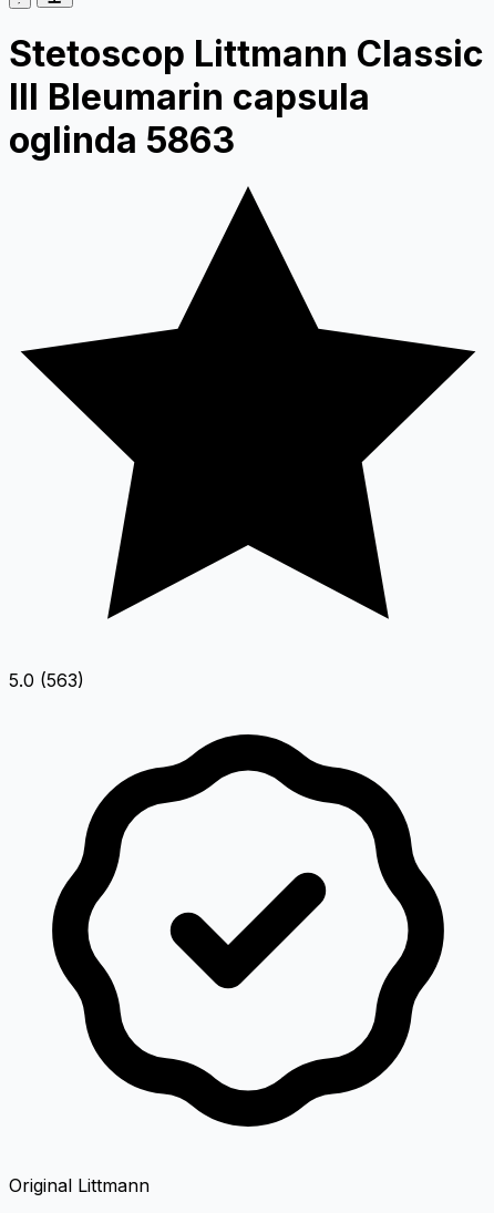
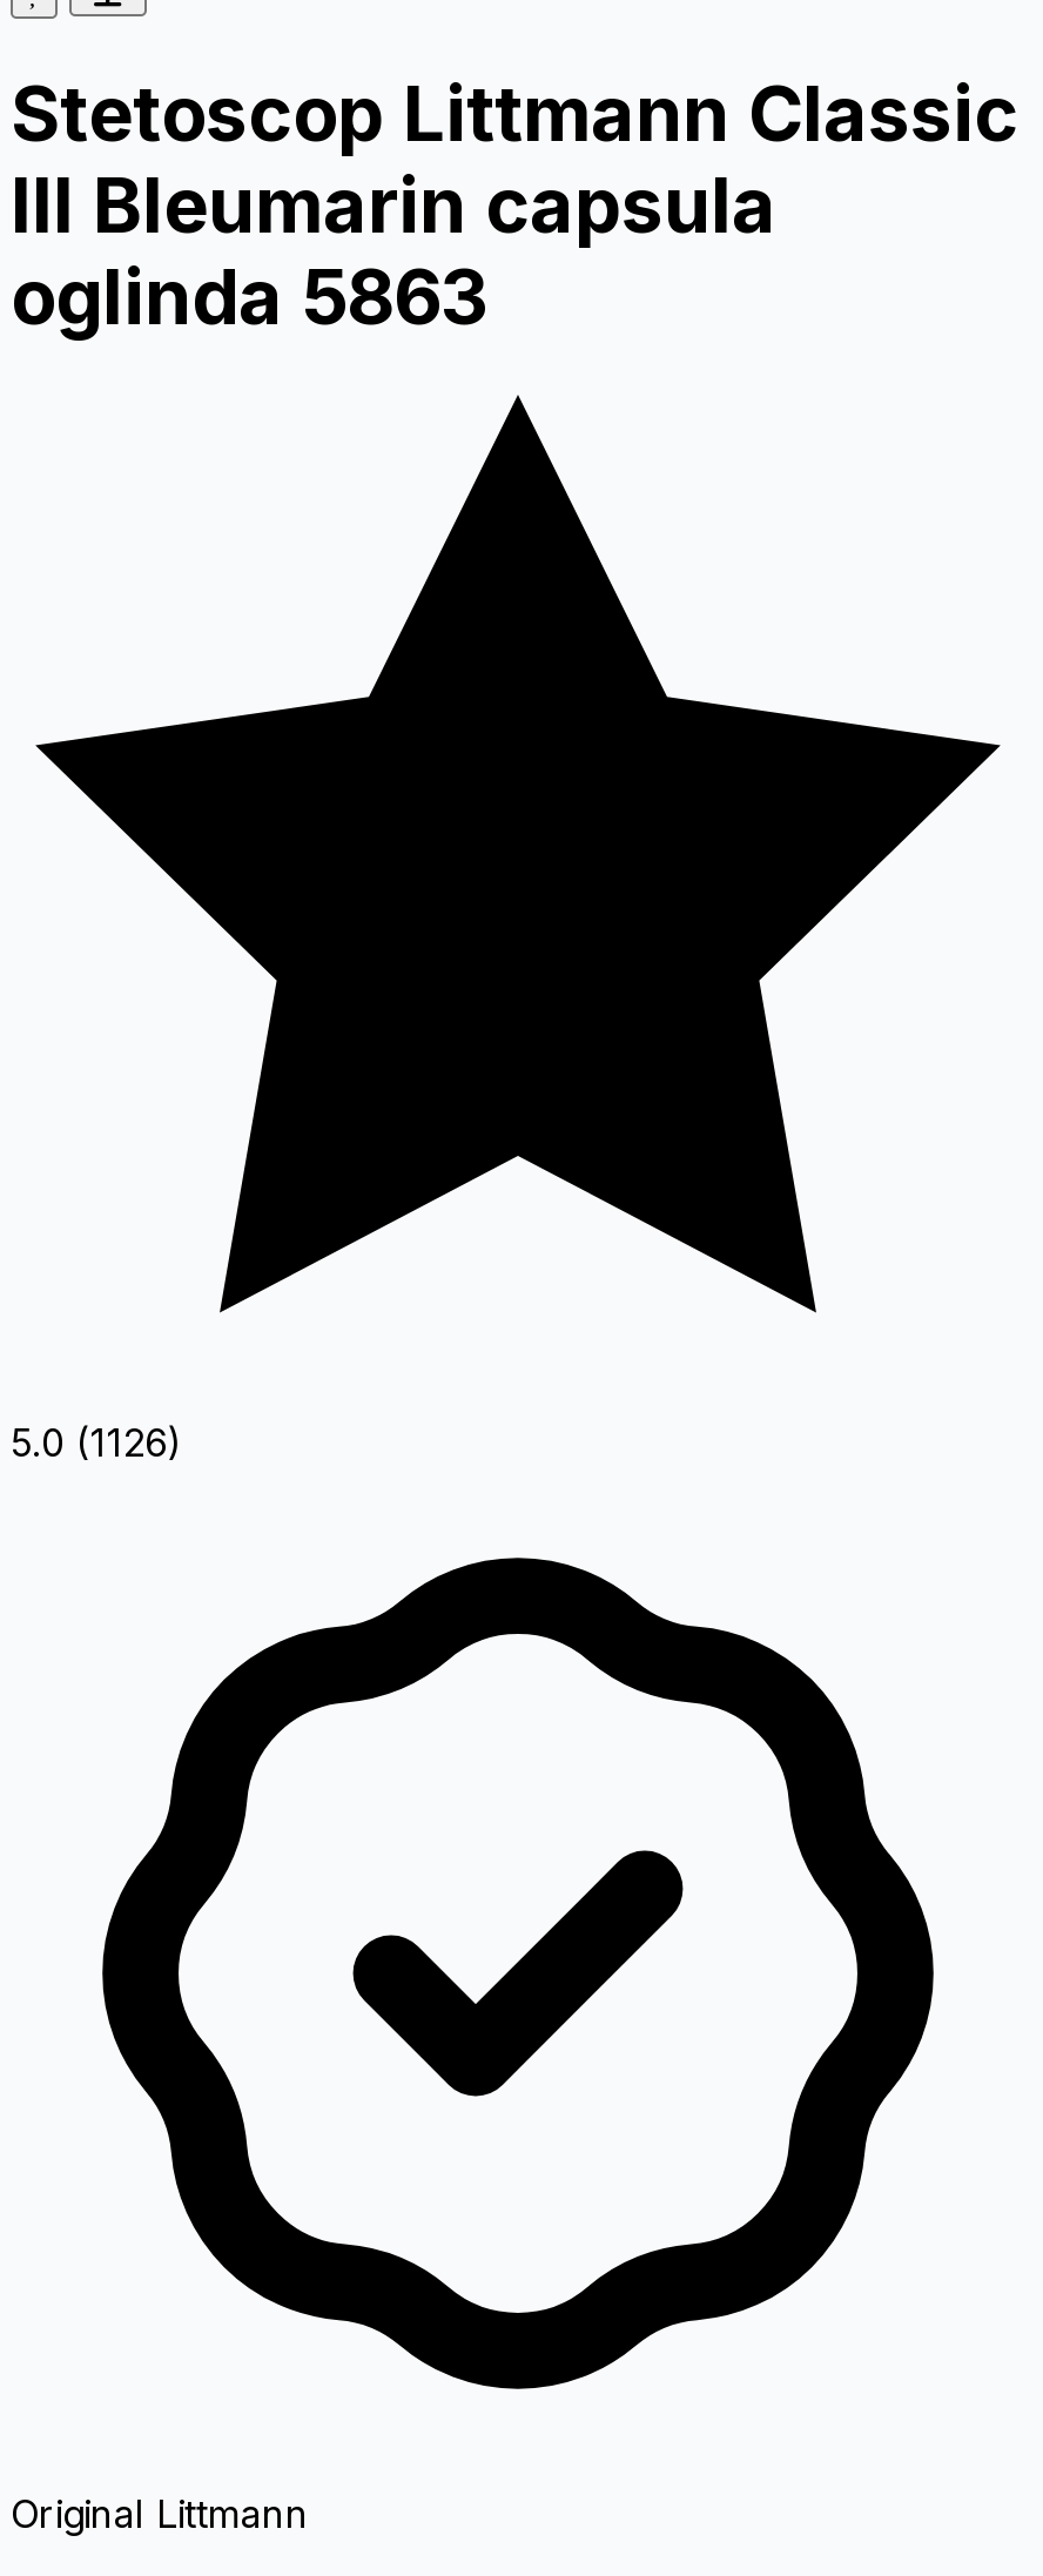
[9,669,84,691] 5.0 (563) -> [11,1419,182,1466] 5.0 (1126)

